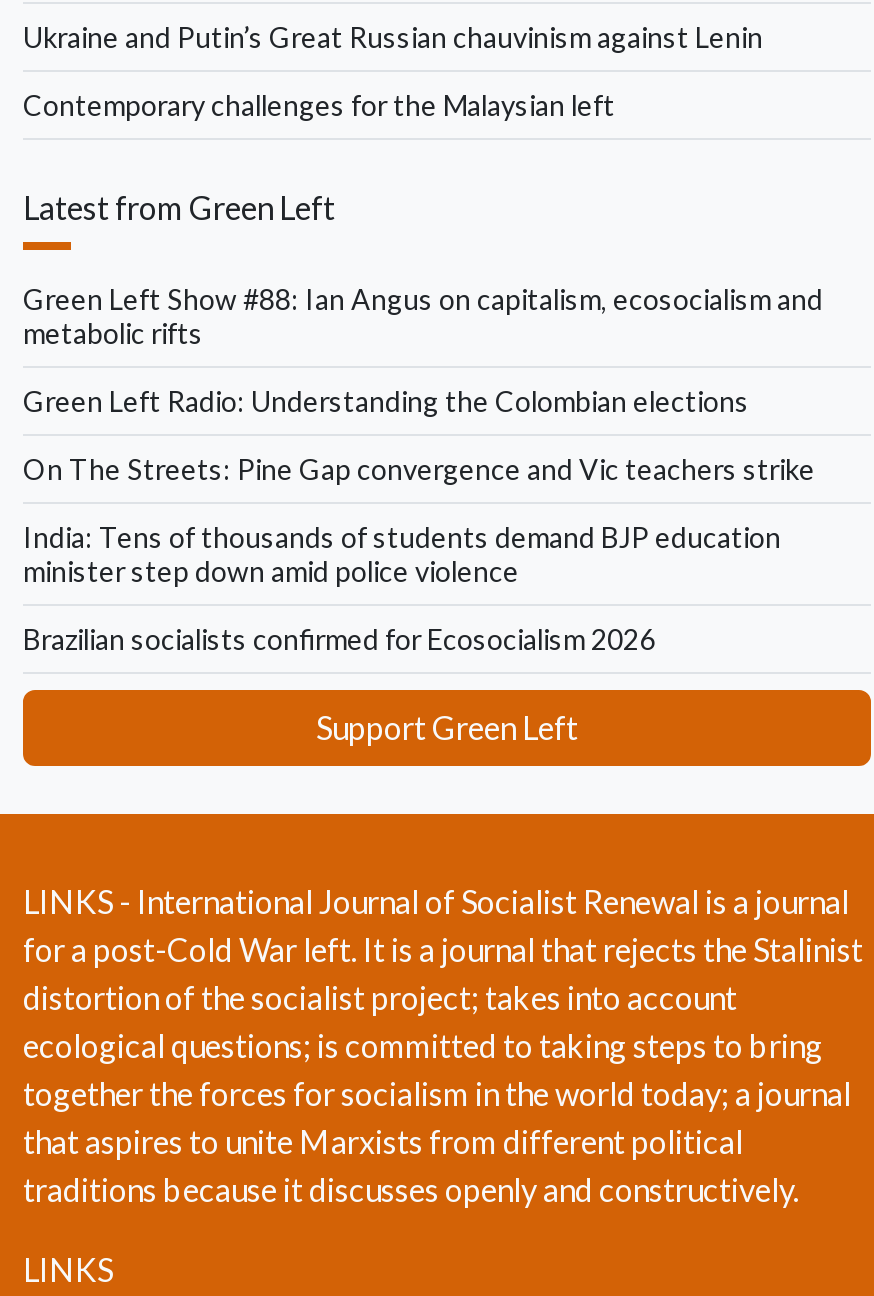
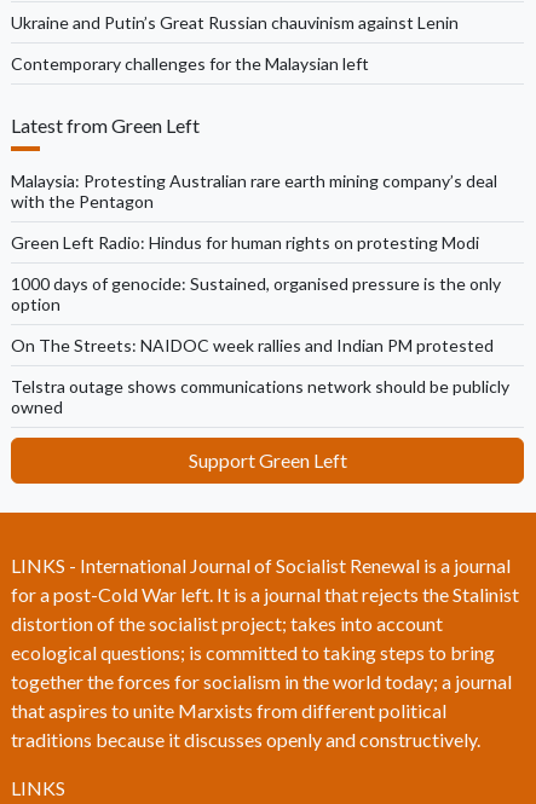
[23,281,823,349] Green Left Show #88: Ian Angus on capitalism, ecosocialism and | metabolic rifts -> [11,170,497,211] Malaysia: Protesting Australian rare earth mining company’s deal | with the Pentagon
[23,383,749,417] Green Left Radio: Understanding the Colombian elections -> [11,232,479,252] Green Left Radio: Hindus for human rights on protesting Modi
[23,451,815,485] On The Streets: Pine Gap convergence and Vic teachers strike -> [11,273,501,314] 1000 days of genocide: Sustained, organised pressure is the only | option
[23,519,781,587] India: Tens of thousands of students demand BJP education | minister step down amid police violence -> [11,334,494,355] On The Streets: NAIDOC week rallies and Indian PM protested
[23,621,655,655] Brazilian socialists confirmed for Ecosocialism 2026 -> [11,375,509,417] Telstra outage shows communications network should be publicly | owned

